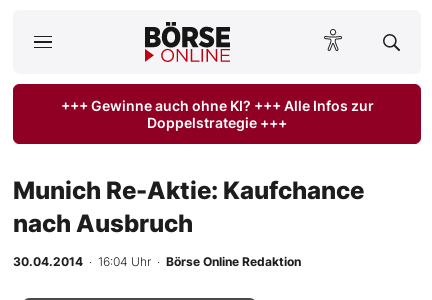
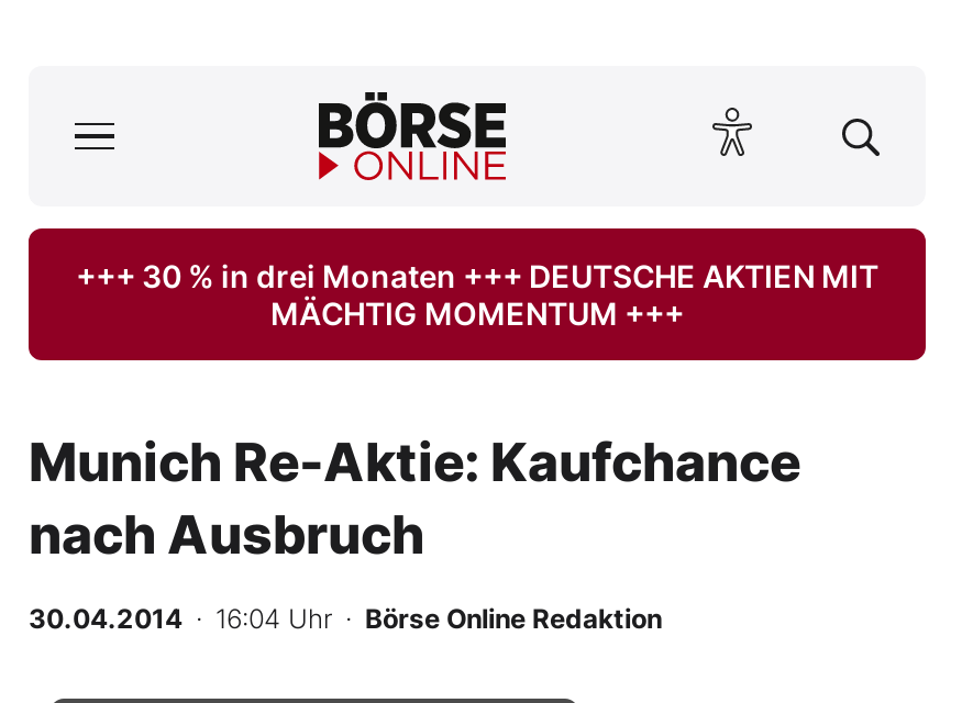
[60,97,373,131] +++ Gewinne auch ohne KI? +++ Alle Infos zur | Doppelstrategie +++ -> [76,257,878,332] +++ 30 % in drei Monaten +++ DEUTSCHE AKTIEN MIT | MÄCHTIG MOMENTUM +++

